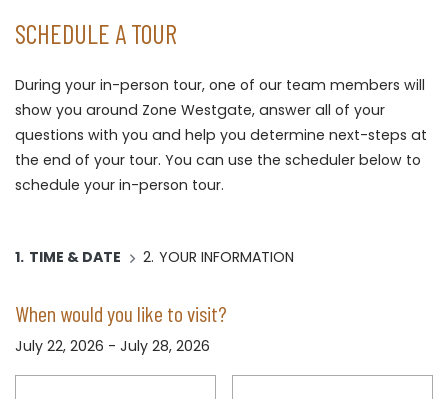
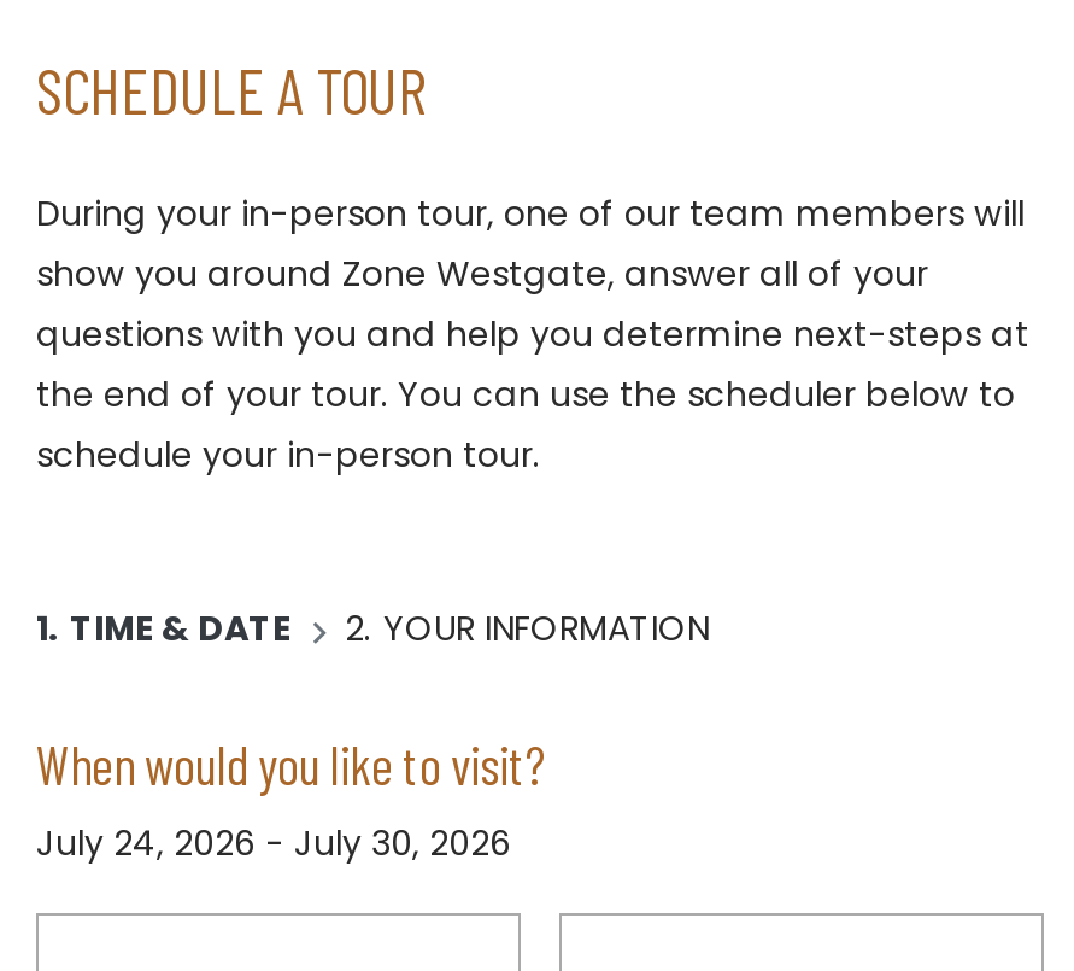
[15,336,210,356] July 22, 2026 - July 28, 2026 -> [36,819,511,867] July 24, 2026 - July 30, 2026

